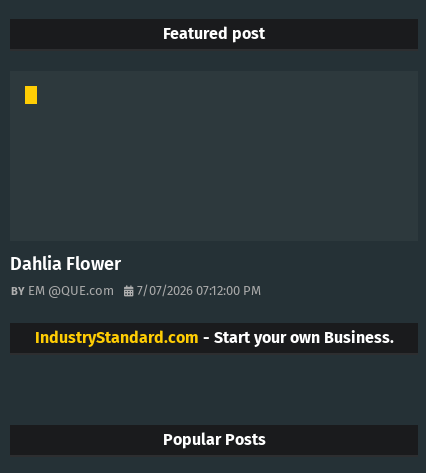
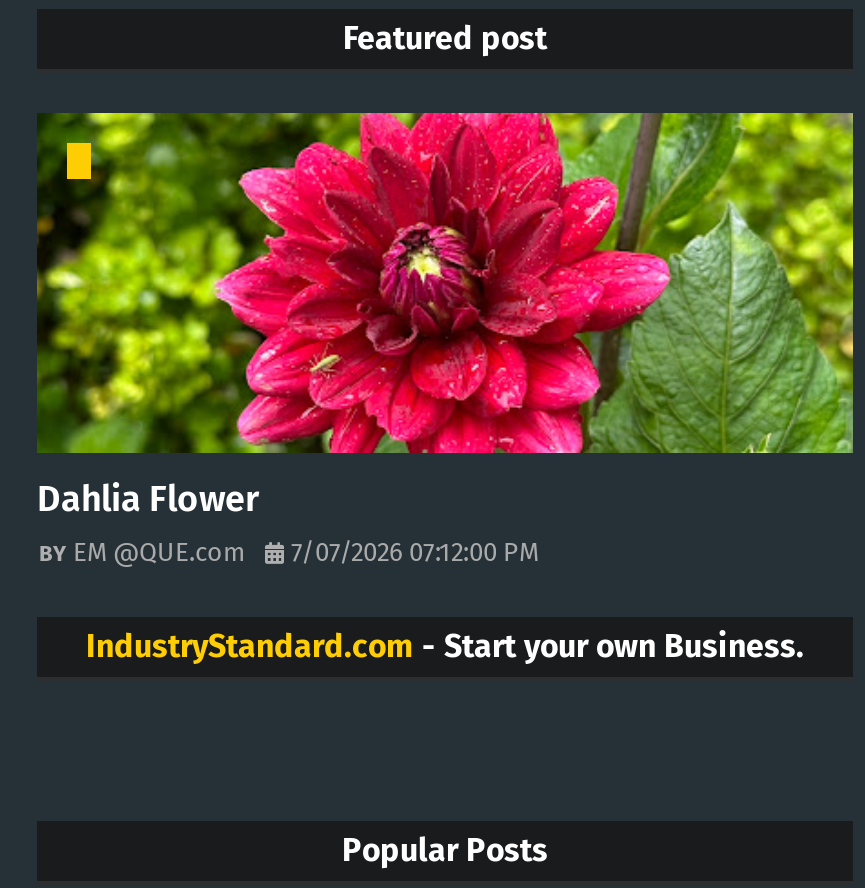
none -> [37,110,855,456] [image]

